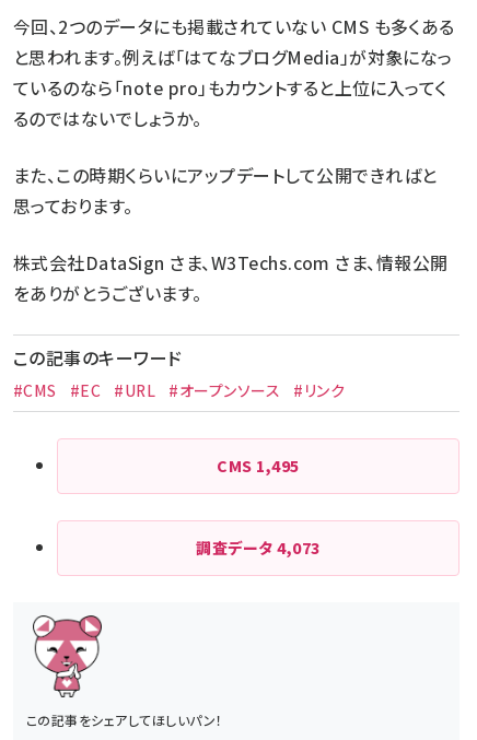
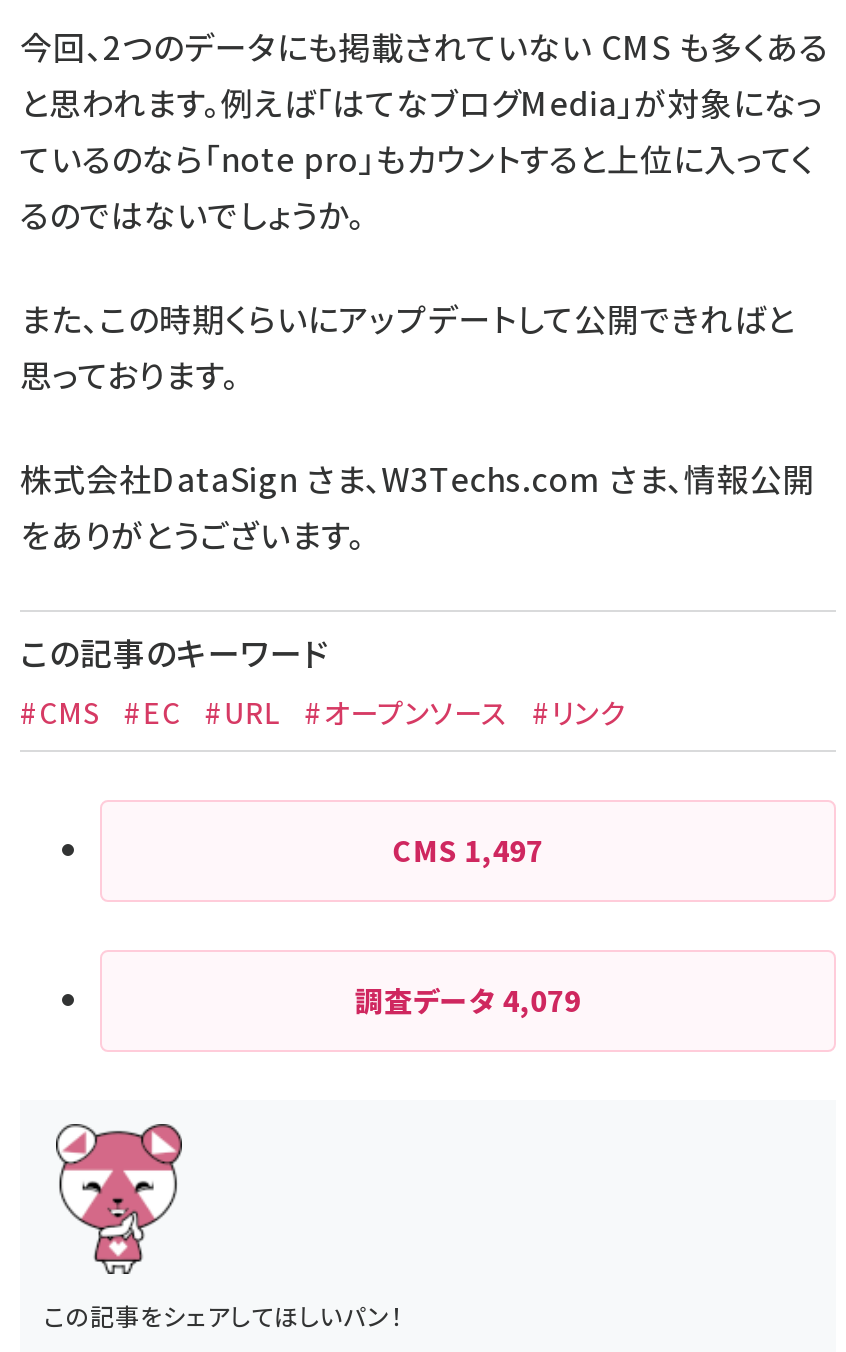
[217,454,299,476] CMS 1,495 -> [393,829,543,869] CMS 1,497
[196,536,320,558] 調査データ4,073 -> [355,979,581,1019] 調査データ4,079

